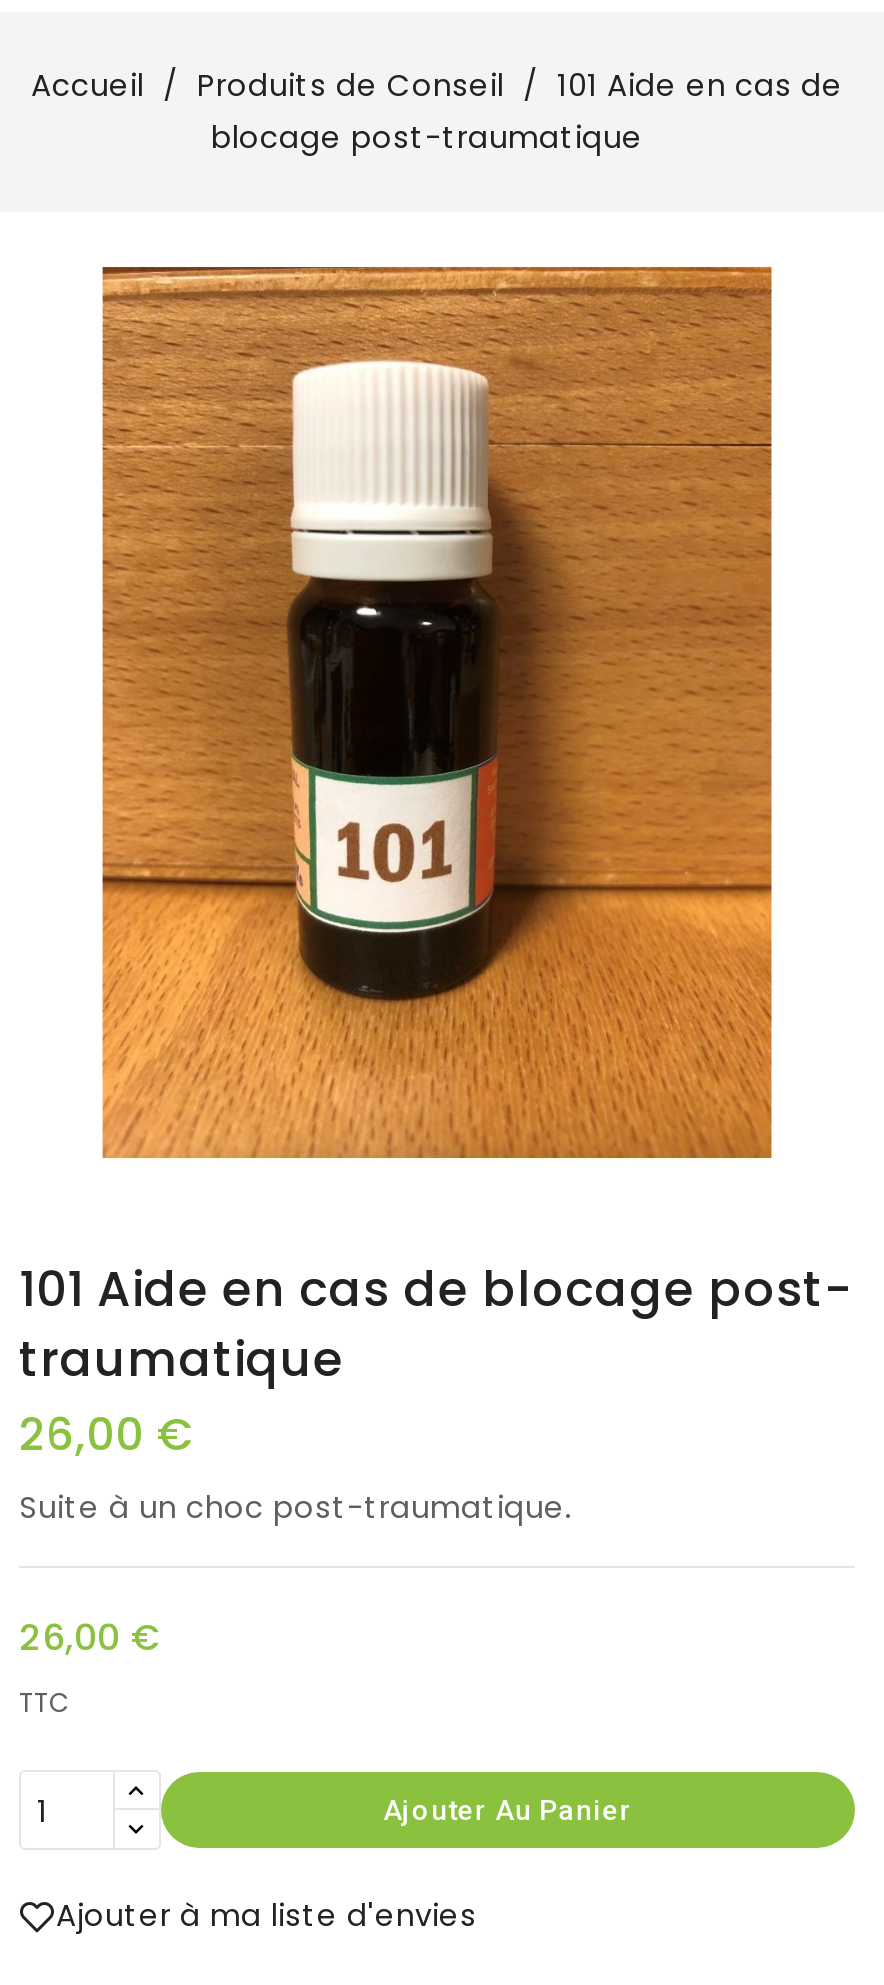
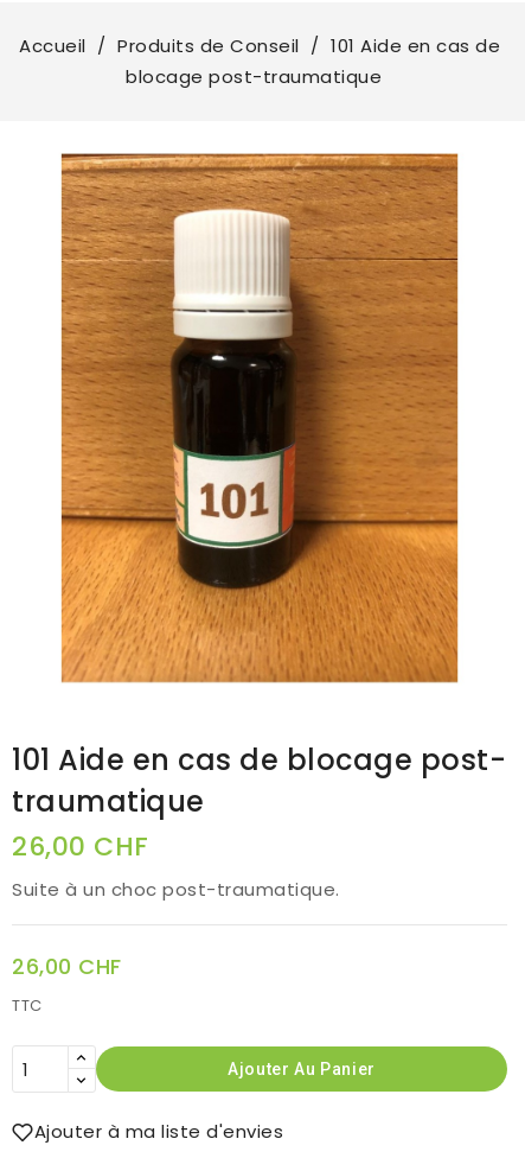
[19,1405,194,1467] 26,00 € -> [12,829,149,865] 26,00 CHF
[19,1613,162,1663] 26,00 € -> [12,952,121,982] 26,00 CHF

